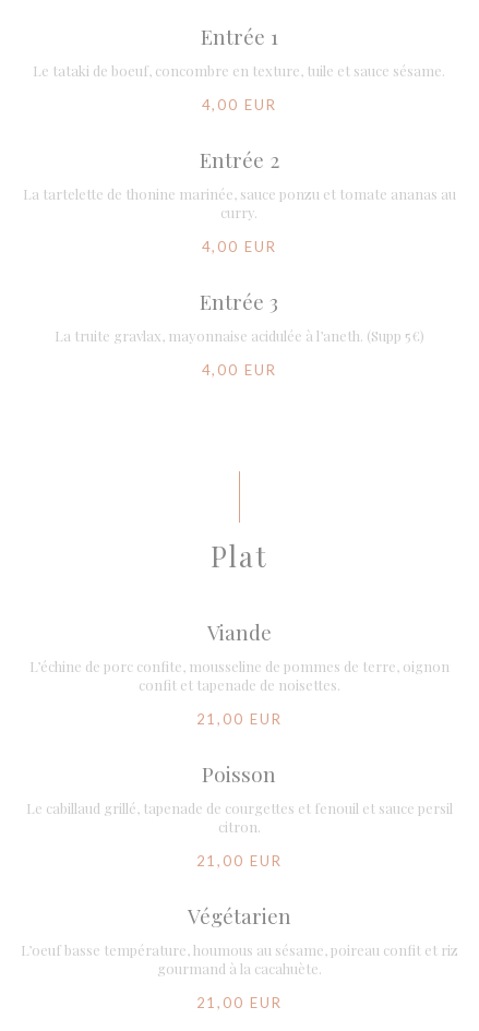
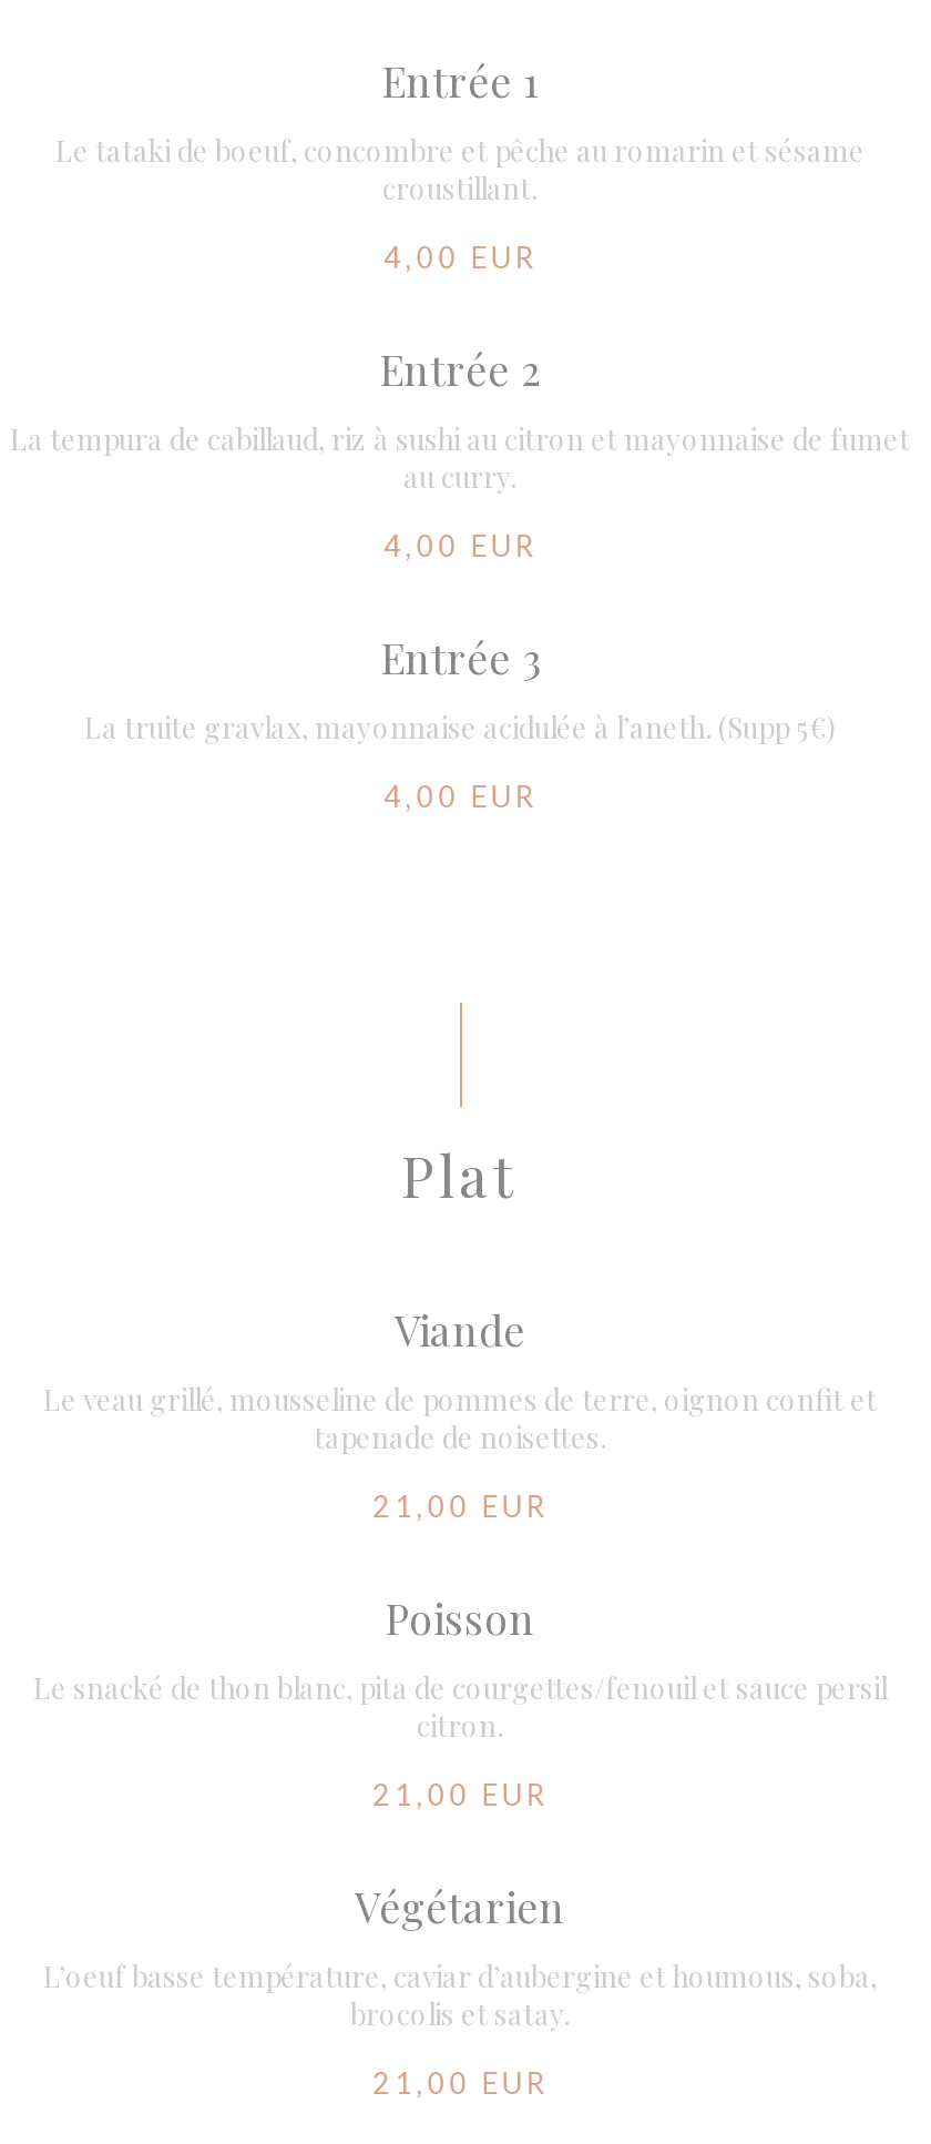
[33,61,445,80] Le tataki de boeuf, concombre en texture, tuile et sauce sésame. -> [55,131,864,206] Le tataki de boeuf, concombre et pêche au romarin et sésame | croustillant.
[22,184,456,221] La tartelette de thonine marinée, sauce ponzu et tomate ananas au | curry. -> [10,419,910,495] La tempura de cabillaud, riz à sushi au citron et mayonnaise de fumet | au curry.
[29,657,449,694] L’échine de porc confite, mousseline de pommes de terre, oignon | confit et tapenade de noisettes. -> [43,1380,877,1455] Le veau grillé, mousseline de pommes de terre, oignon confit et | tapenade de noisettes.
[26,799,452,817] Le cabillaud grillé, tapenade de courgettes et fenouil et sauce persil -> [33,1668,887,1706] Le snacké de thon blanc, pita de courgettes/fenouil et sauce persil
[20,940,458,977] L’oeuf basse température, houmous au sésame, poireau confit et riz | gourmand à la cacahuète. -> [43,1956,877,2032] L’oeuf basse température, caviar d’aubergine et houmous, soba, | brocolis et satay.

